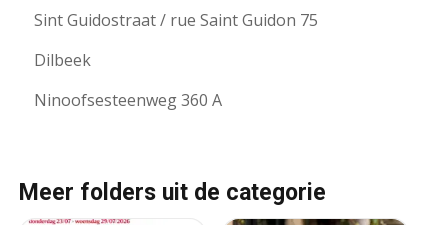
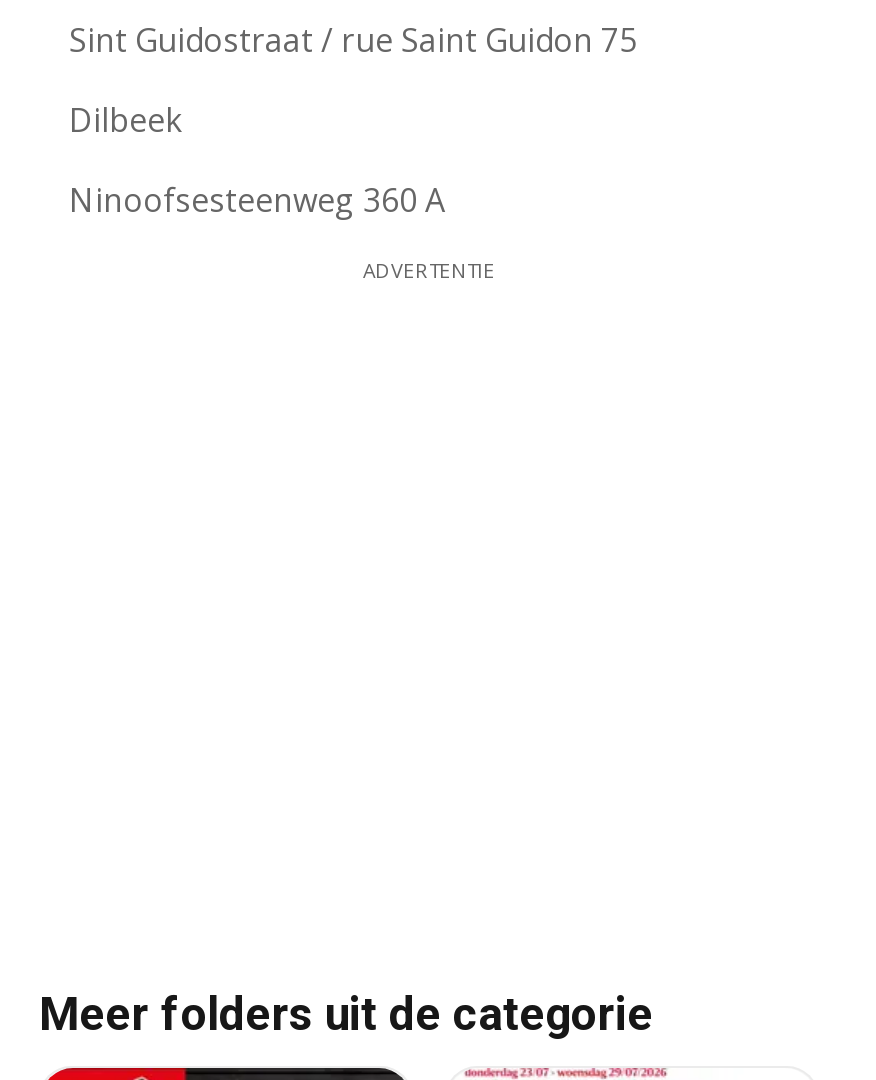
none -> [363,256,495,284] ADVERTENTIE

